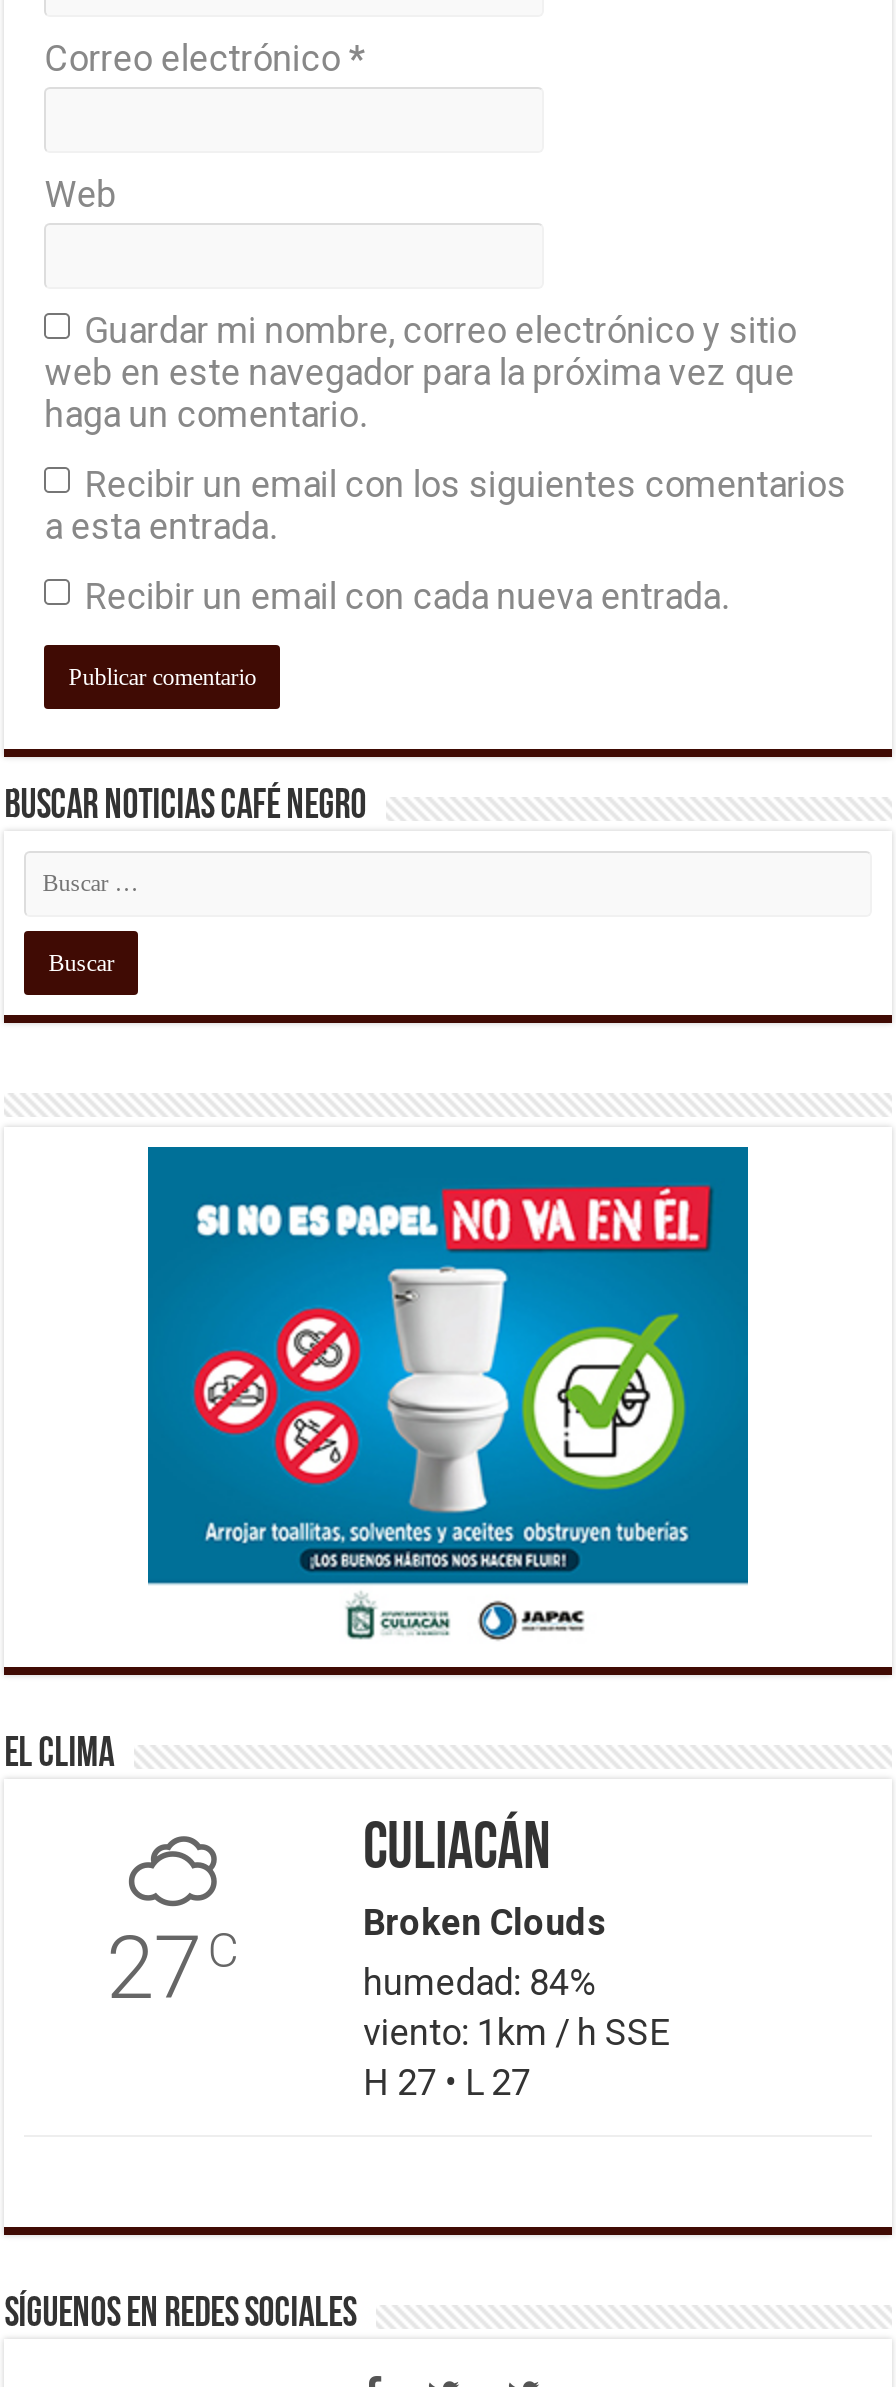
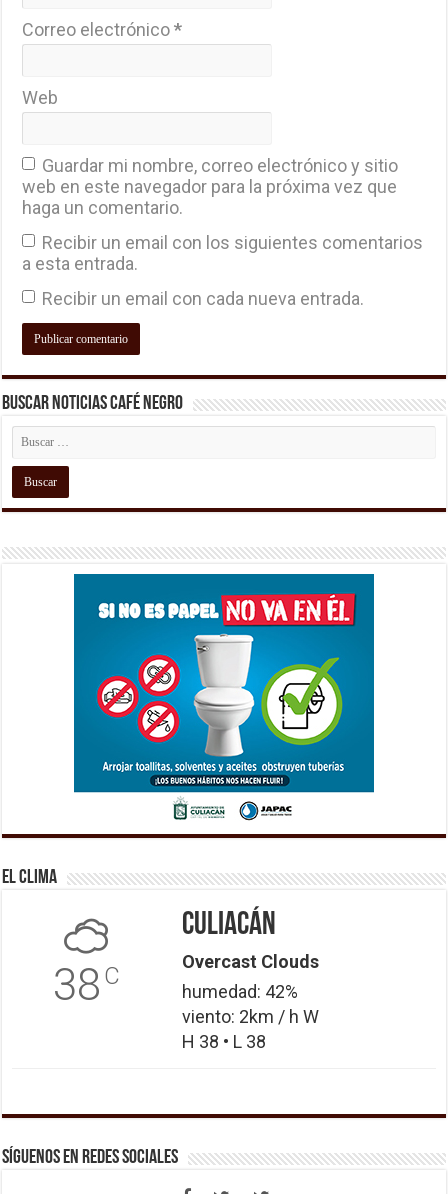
[363,1900,605,1942] Broken Clouds -> [182,951,319,972] Overcast Clouds
[106,1915,240,2019] 27 C -> [53,958,120,1010] 38 C
[363,1960,595,2002] humedad: 84% -> [182,981,298,1002] humedad: 42%
[363,2010,669,2052] viento: 1km / h SSE -> [182,1006,319,1027] viento: 2km / h W
[363,2060,531,2102] H 27 • L 27 -> [182,1031,266,1052] H 38 • L 38

